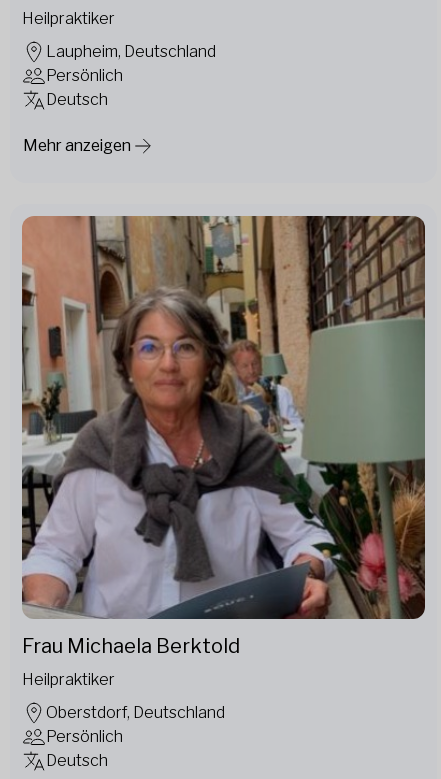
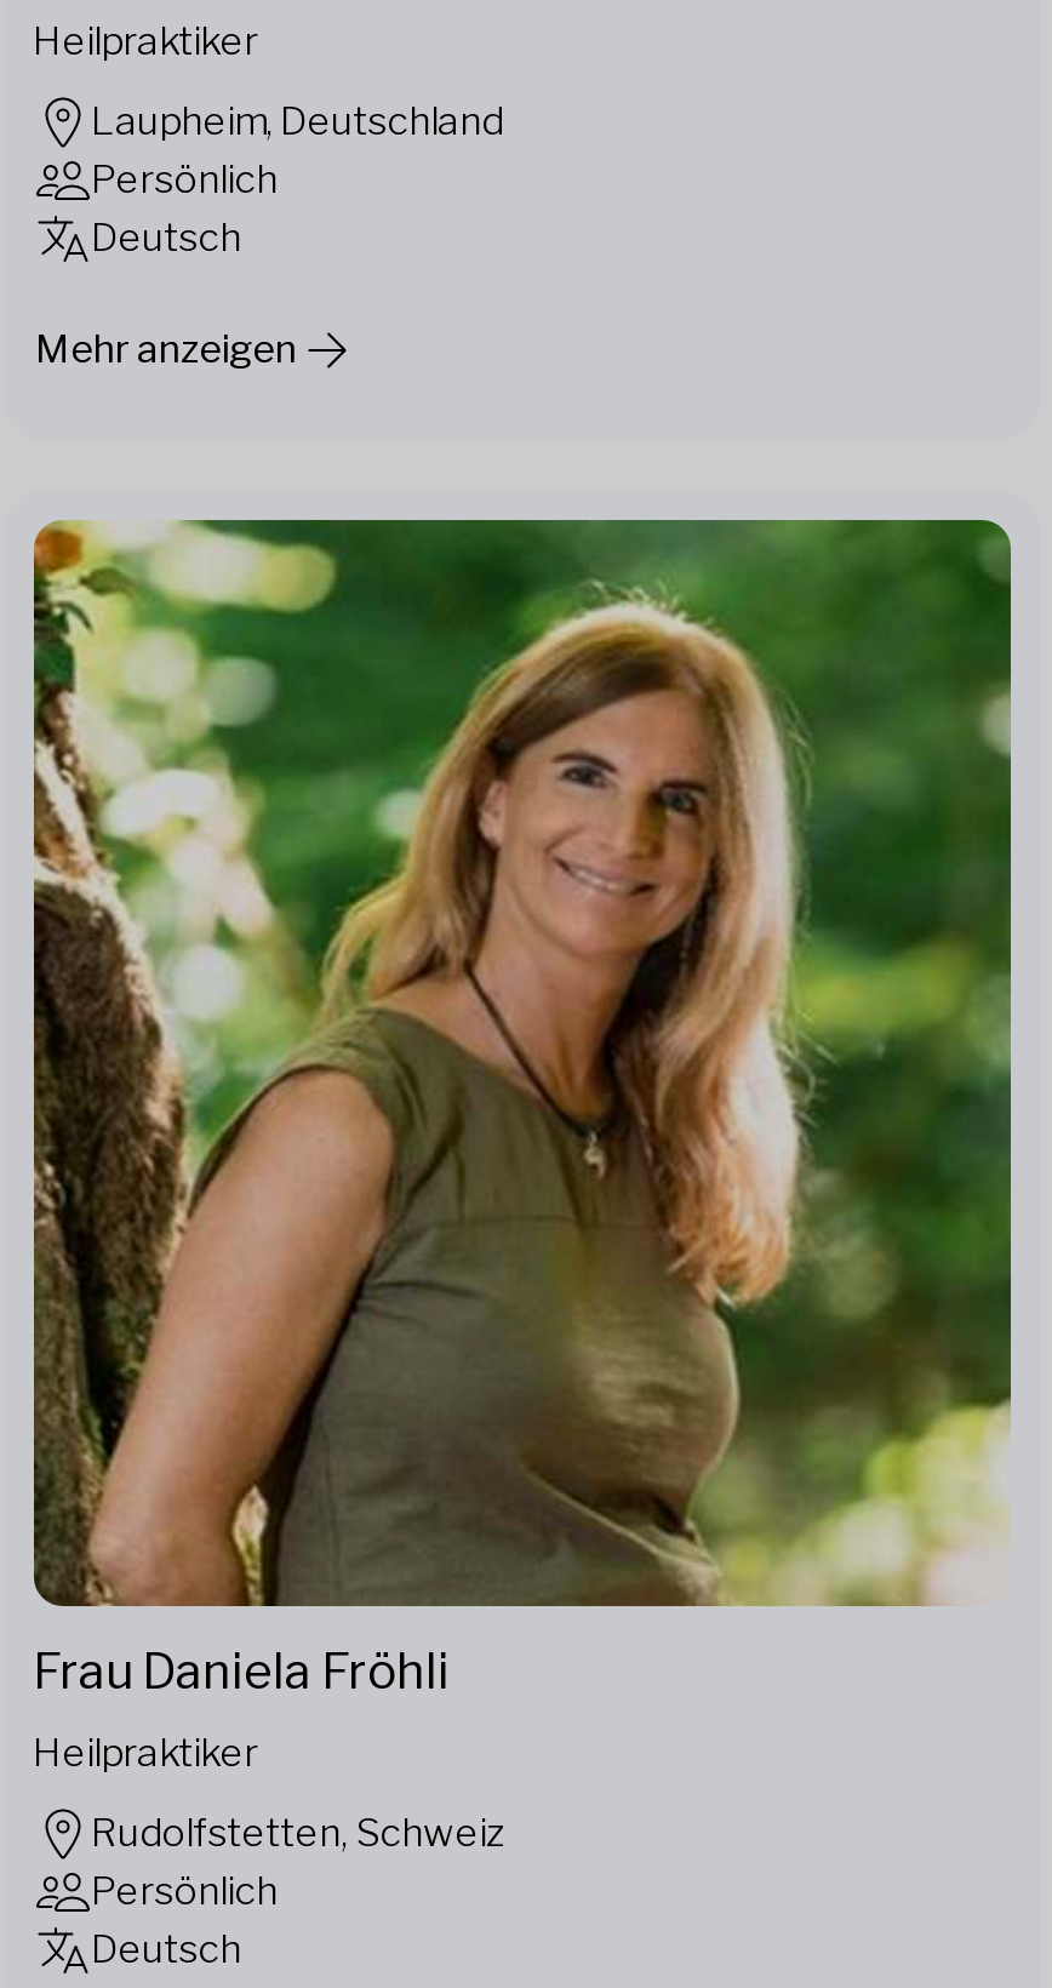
[21,215,426,658] [image] | Frau Michaela Berktold -> [32,518,1013,1700] [image] | Frau Daniela Fröhli
[45,703,224,722] Oberstdorf, Deutschland -> [91,1809,505,1855] Rudolfstetten, Schweiz

